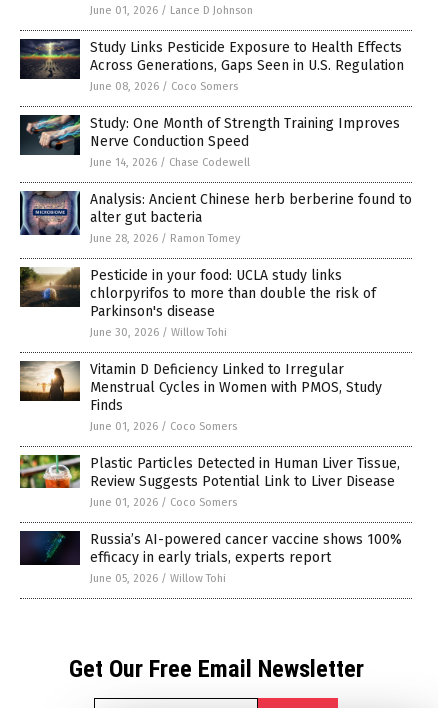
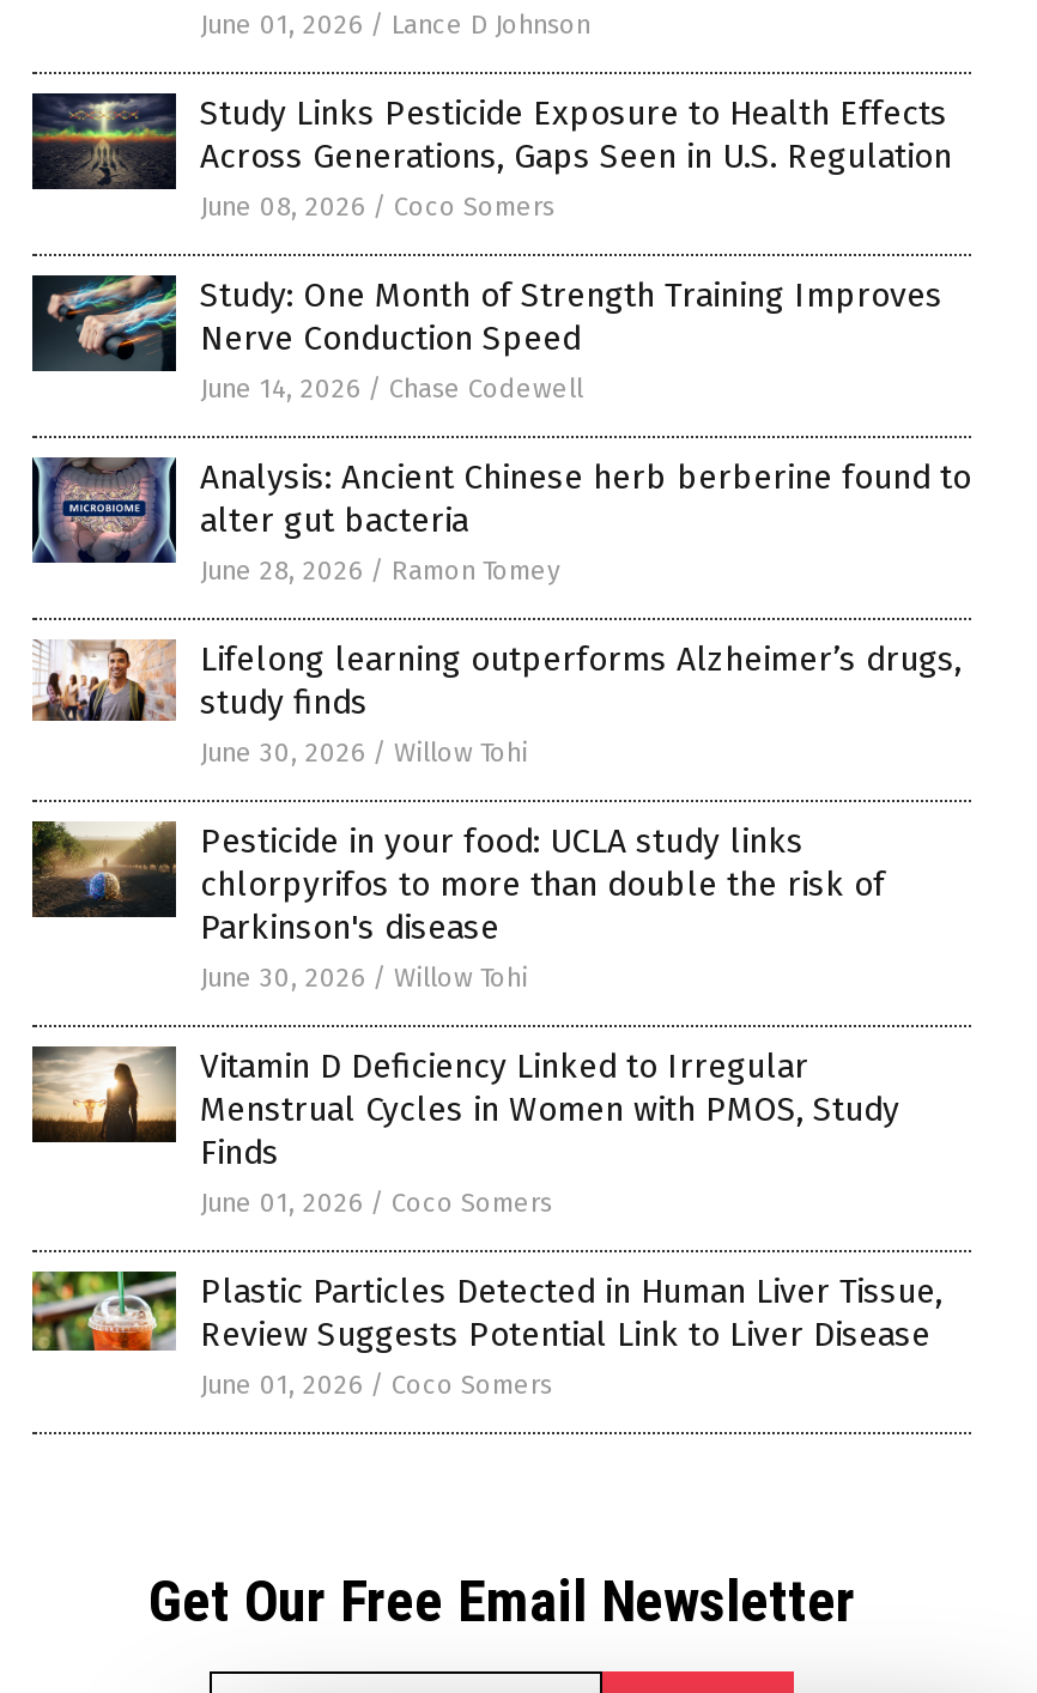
none -> [30,639,962,769] [image] | Lifelong learning outperforms Alzheimer’s drugs, | study finds | June 30, 2026 / Willow Tohi
moved [19,261,400,509] -> [30,807,942,1401]: [image] | Pesticide in your food: UCLA study links | chlorpyrifos to more than double the risk of | ... | Review Suggests Potential Link to Liver Disease | June 01, 2026 / Coco Somers
[19,530,402,585] [image] | Russia’s AI-powered cancer vaccine shows 100% | efficacy in early trials, experts report | June 05, 2026 / Willow Tohi -> none

